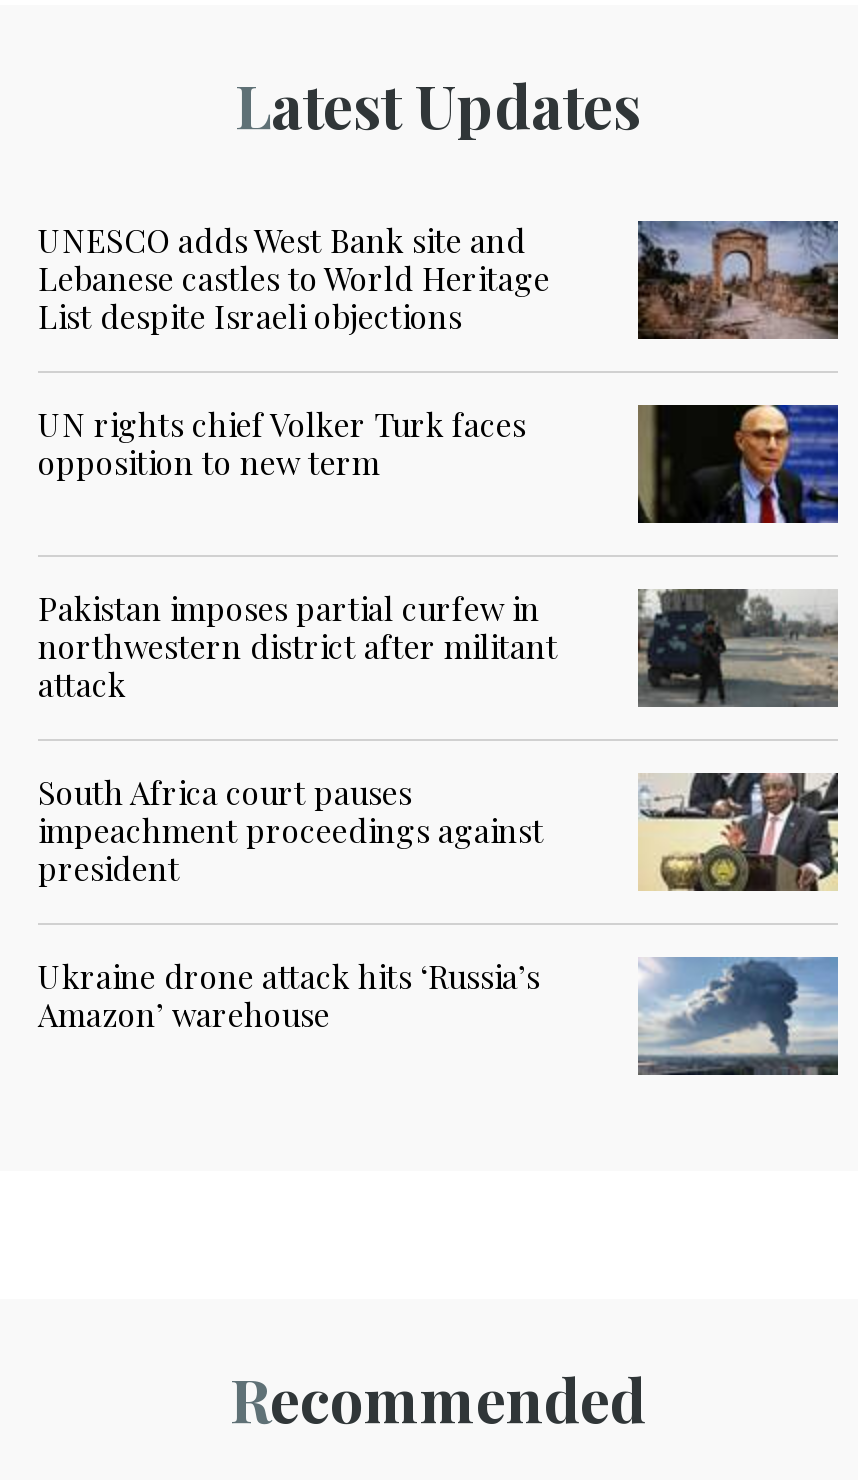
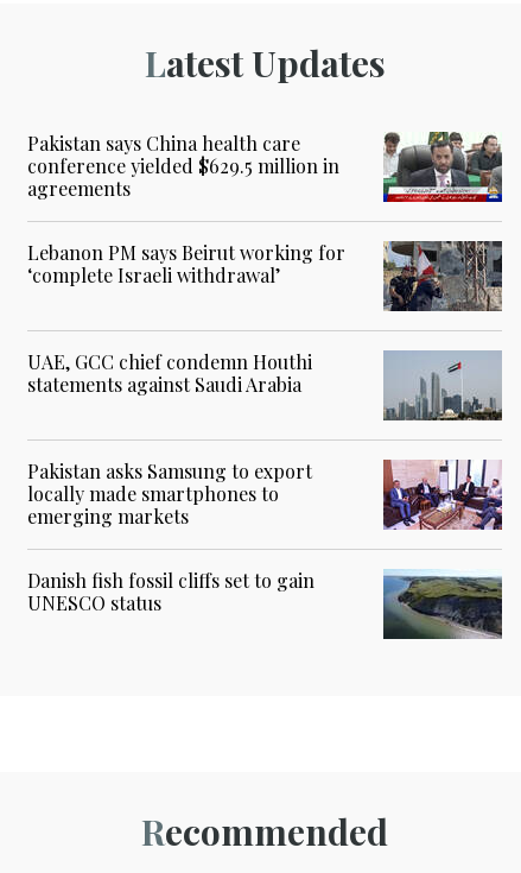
[38,219,550,337] UNESCO adds West Bank site and | Lebanese castles to World Heritage | List despite Israeli objections -> [27,131,339,201] Pakistan says China health care | conference yielded $629.5 million in | agreements
[636,219,840,341] [image] -> [382,131,503,203] [image]
[38,403,526,483] UN rights chief Volker Turk faces | opposition to new term -> [27,240,345,288] Lebanon PM says Beirut working for | ‘complete Israeli withdrawal’
[638,403,840,525] [image] -> [382,240,503,312] [image]
[38,587,558,705] Pakistan imposes partial curfew in | northwestern district after militant | attack -> [27,349,312,397] UAE, GCC chief condemn Houthi | statements against Saudi Arabia
[638,589,838,707] [image] -> [383,350,502,420] [image]
[38,771,544,889] South Africa court pauses | impeachment proceedings against | president -> [27,459,312,529] Pakistan asks Samsung to export | locally made smartphones to | emerging markets
[638,771,840,893] [image] -> [382,460,503,531] [image]
[38,955,540,1035] Ukraine drone attack hits ‘Russia’s | Amazon’ warehouse -> [27,568,314,615] Danish fish fossil cliffs set to gain | UNESCO status
[638,955,840,1075] [image] -> [382,569,503,639] [image]

